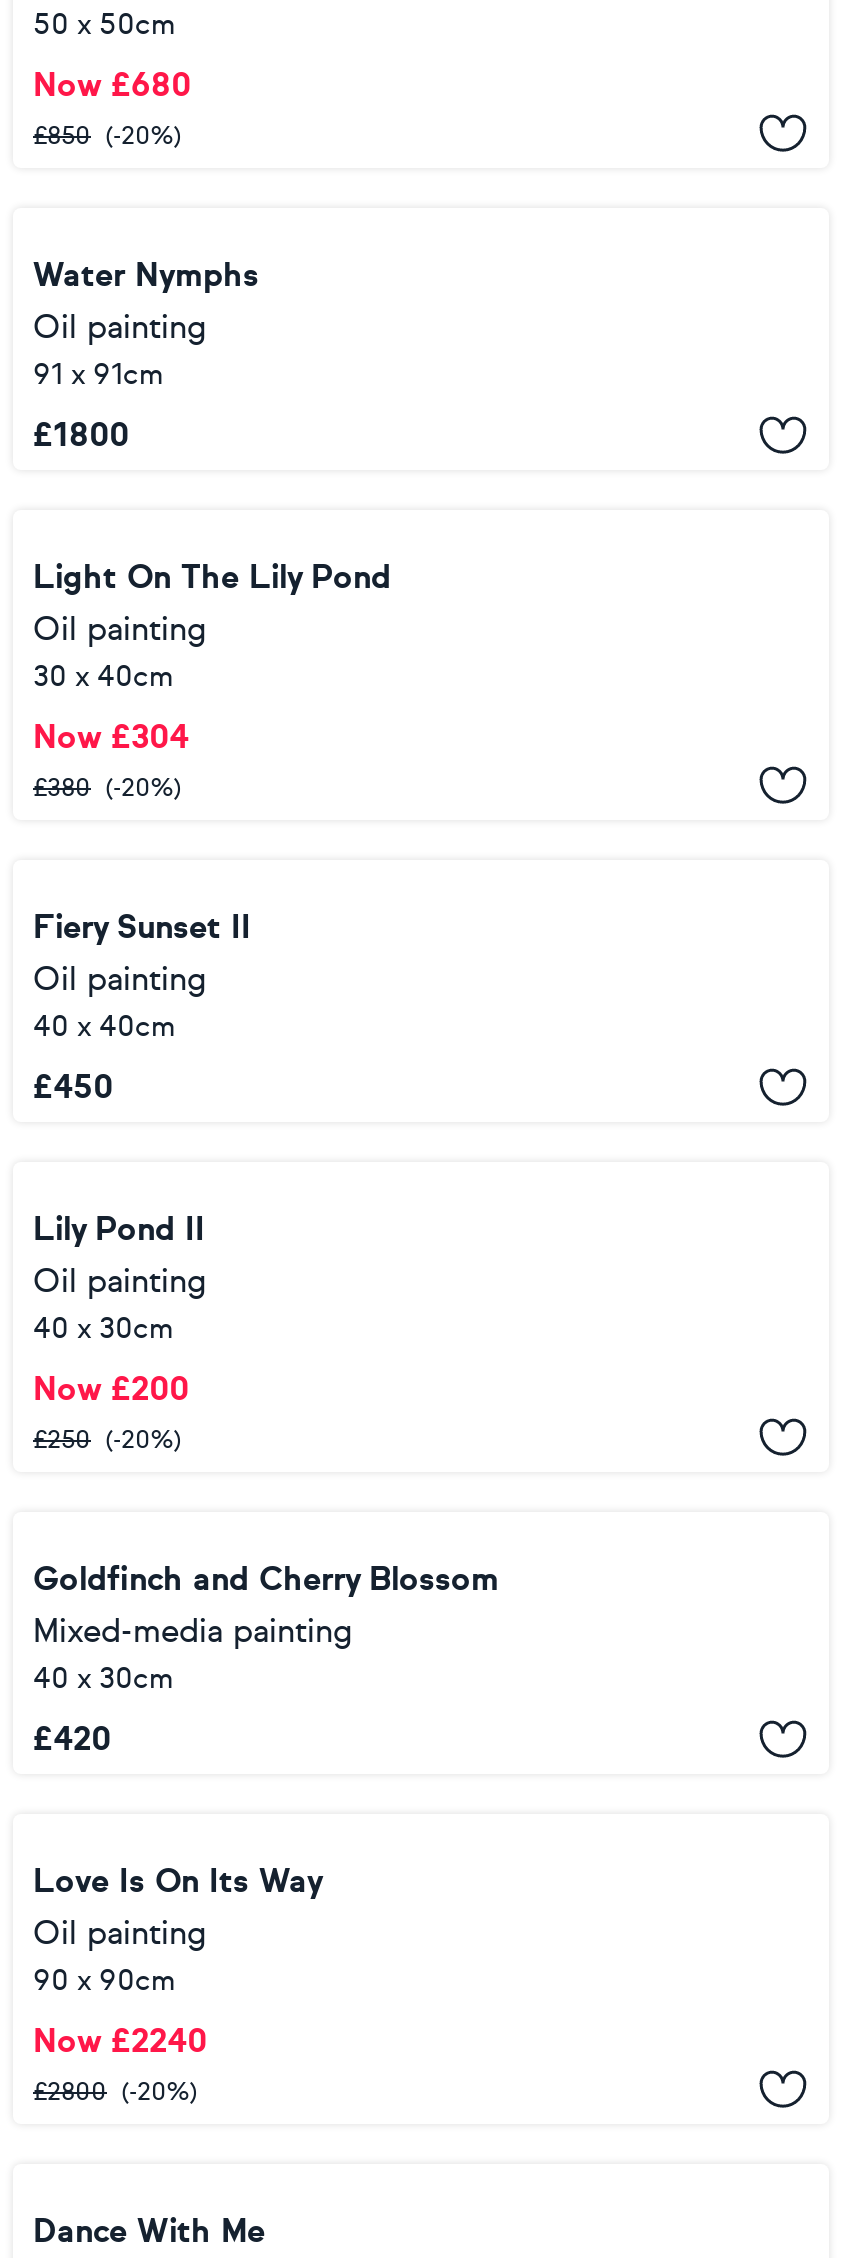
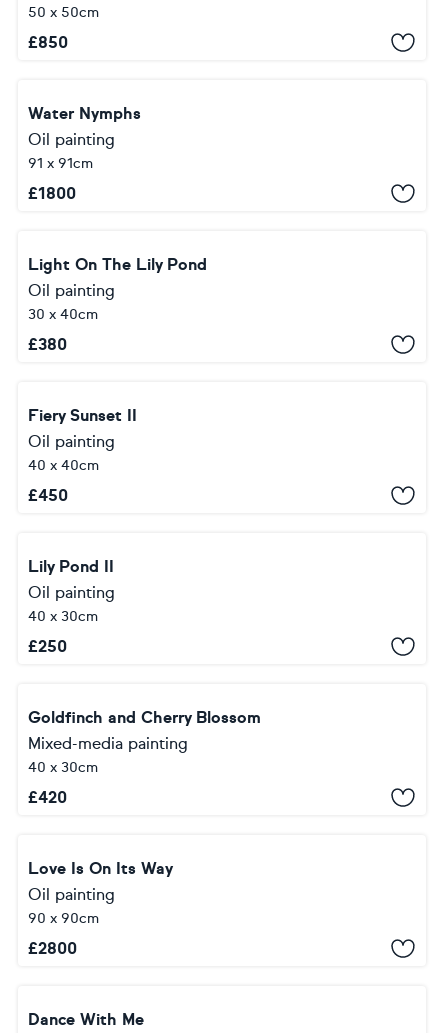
[33,66,191,150] Now £680 | £850 (-20%) -> [28,33,68,52] £850
[33,718,189,802] Now £304 | £380 (-20%) -> [28,335,67,354] £380
[33,1370,189,1454] Now £200 | £250 (-20%) -> [28,637,67,656] £250
[33,2022,207,2106] Now £2240 | £2800 (-20%) -> [28,939,77,958] £2800

